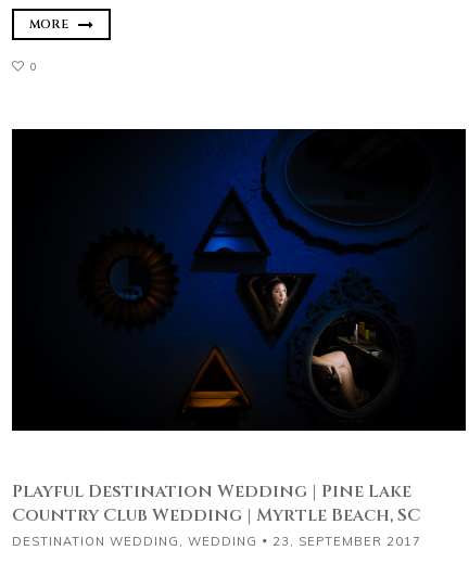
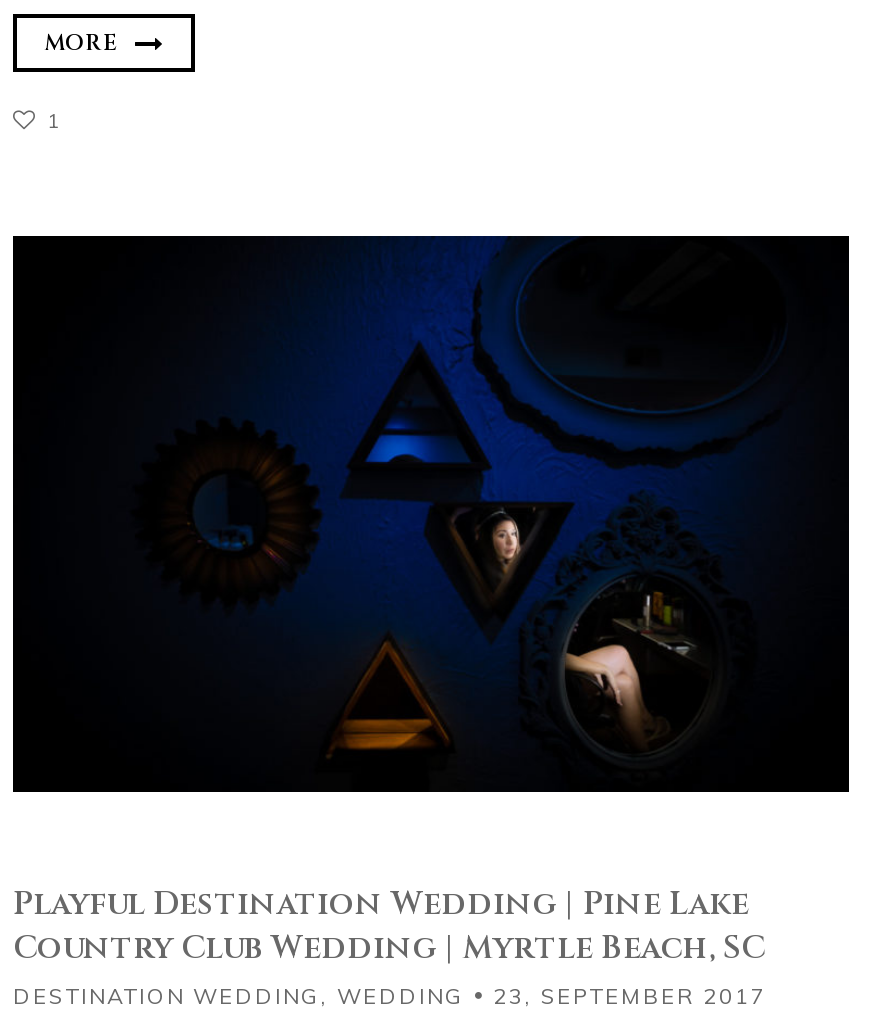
[30,60,37,74] 0 -> [47,108,59,134] 1

